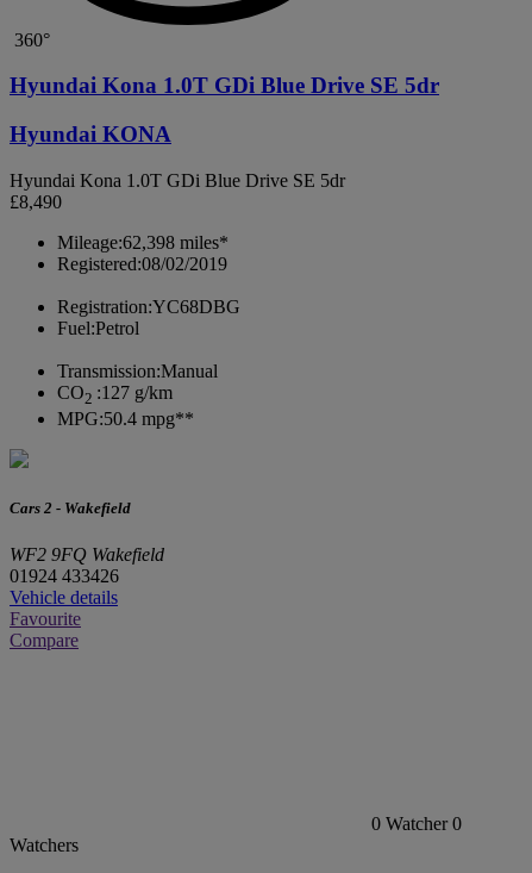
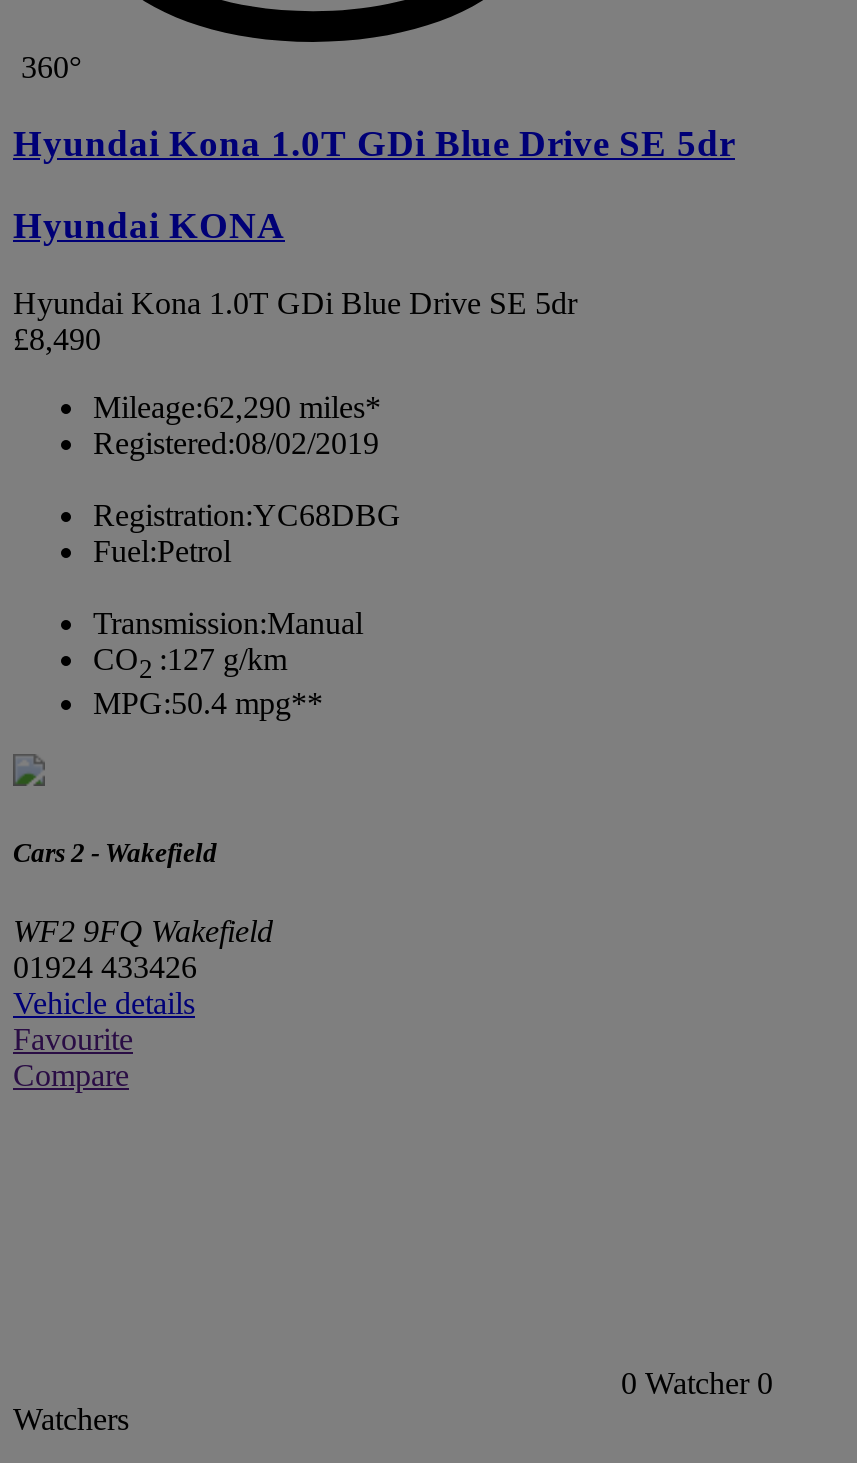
[57,232,229,252] Mileage:62,398 miles* -> [93,390,381,424] Mileage:62,290 miles*

